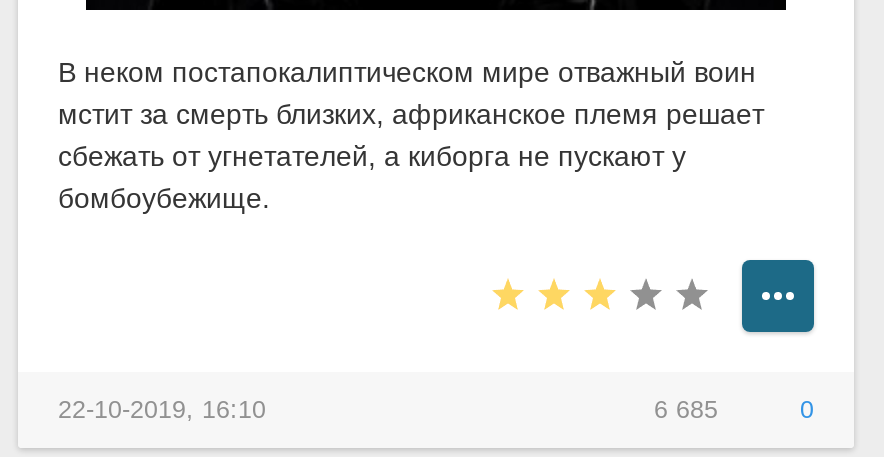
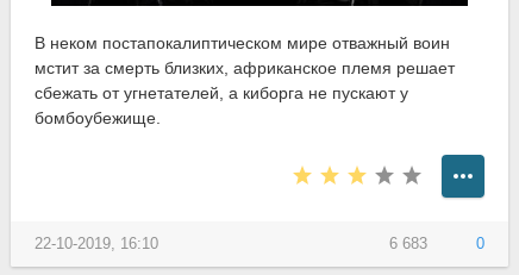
[646,396,718,424] 6 685 -> [384,236,427,252] 6 683

